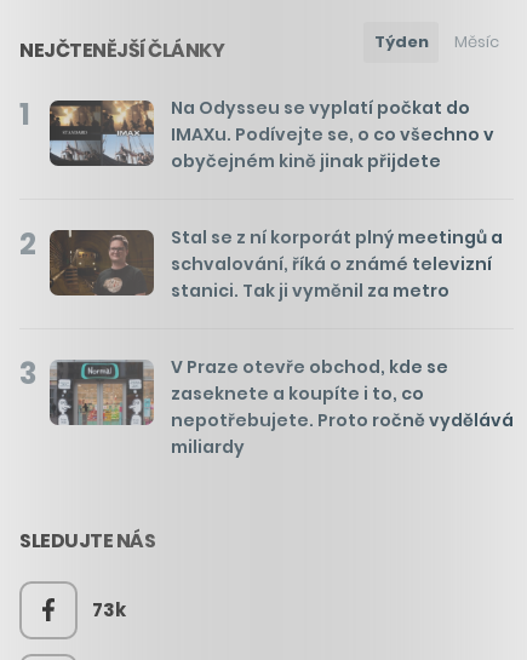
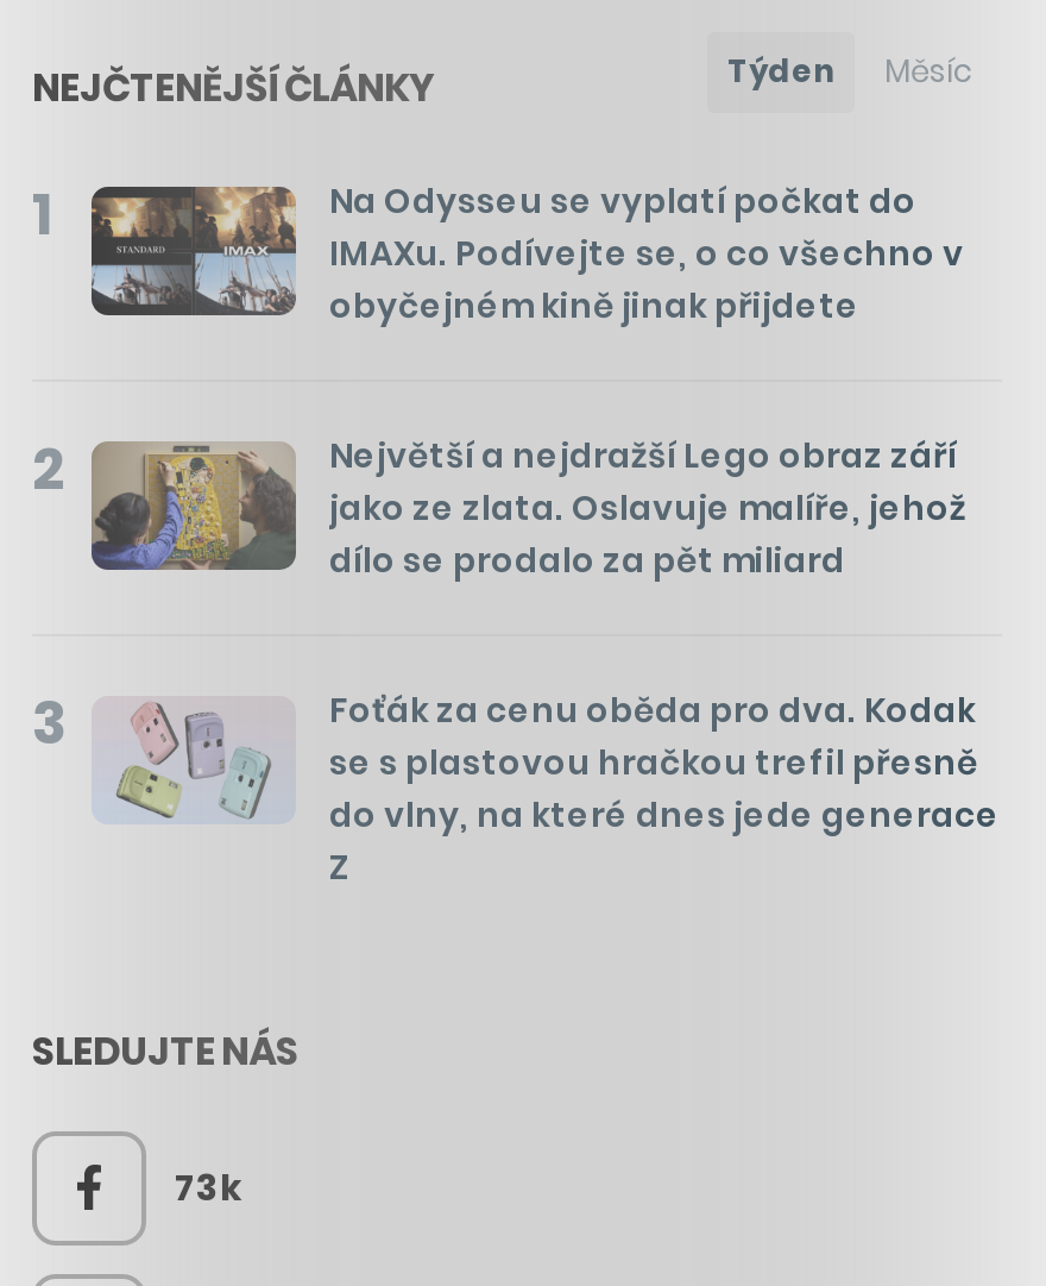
[50,226,503,303] [image] | Stal se z ní korporát plný meetingů a | schvalování, říká o známé televizní | stanici. Tak ji vyměnil za metro -> [89,433,966,585] [image] | Největší a nejdražší Lego obraz září | jako ze zlata. Oslavuje malíře, jehož | dílo se prodalo za pět miliard
[48,355,514,459] [image] | V Praze otevře obchod, kde se | zaseknete a koupíte i to, co | nepotřebujete. Proto ročně vydělává | miliardy -> [92,687,1000,892] [image] | Foťák za cenu oběda pro dva. Kodak | se s plastovou hračkou trefil přesně | do vlny, na které dnes jede generace | Z

